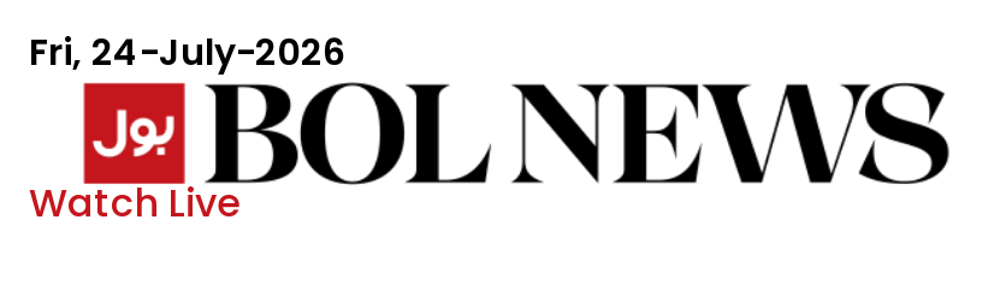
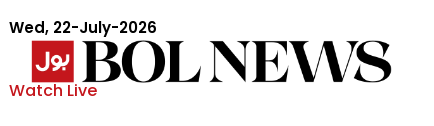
[29,26,347,77] Fri, 24-July-2026 -> [9,17,157,38] Wed, 22-July-2026

